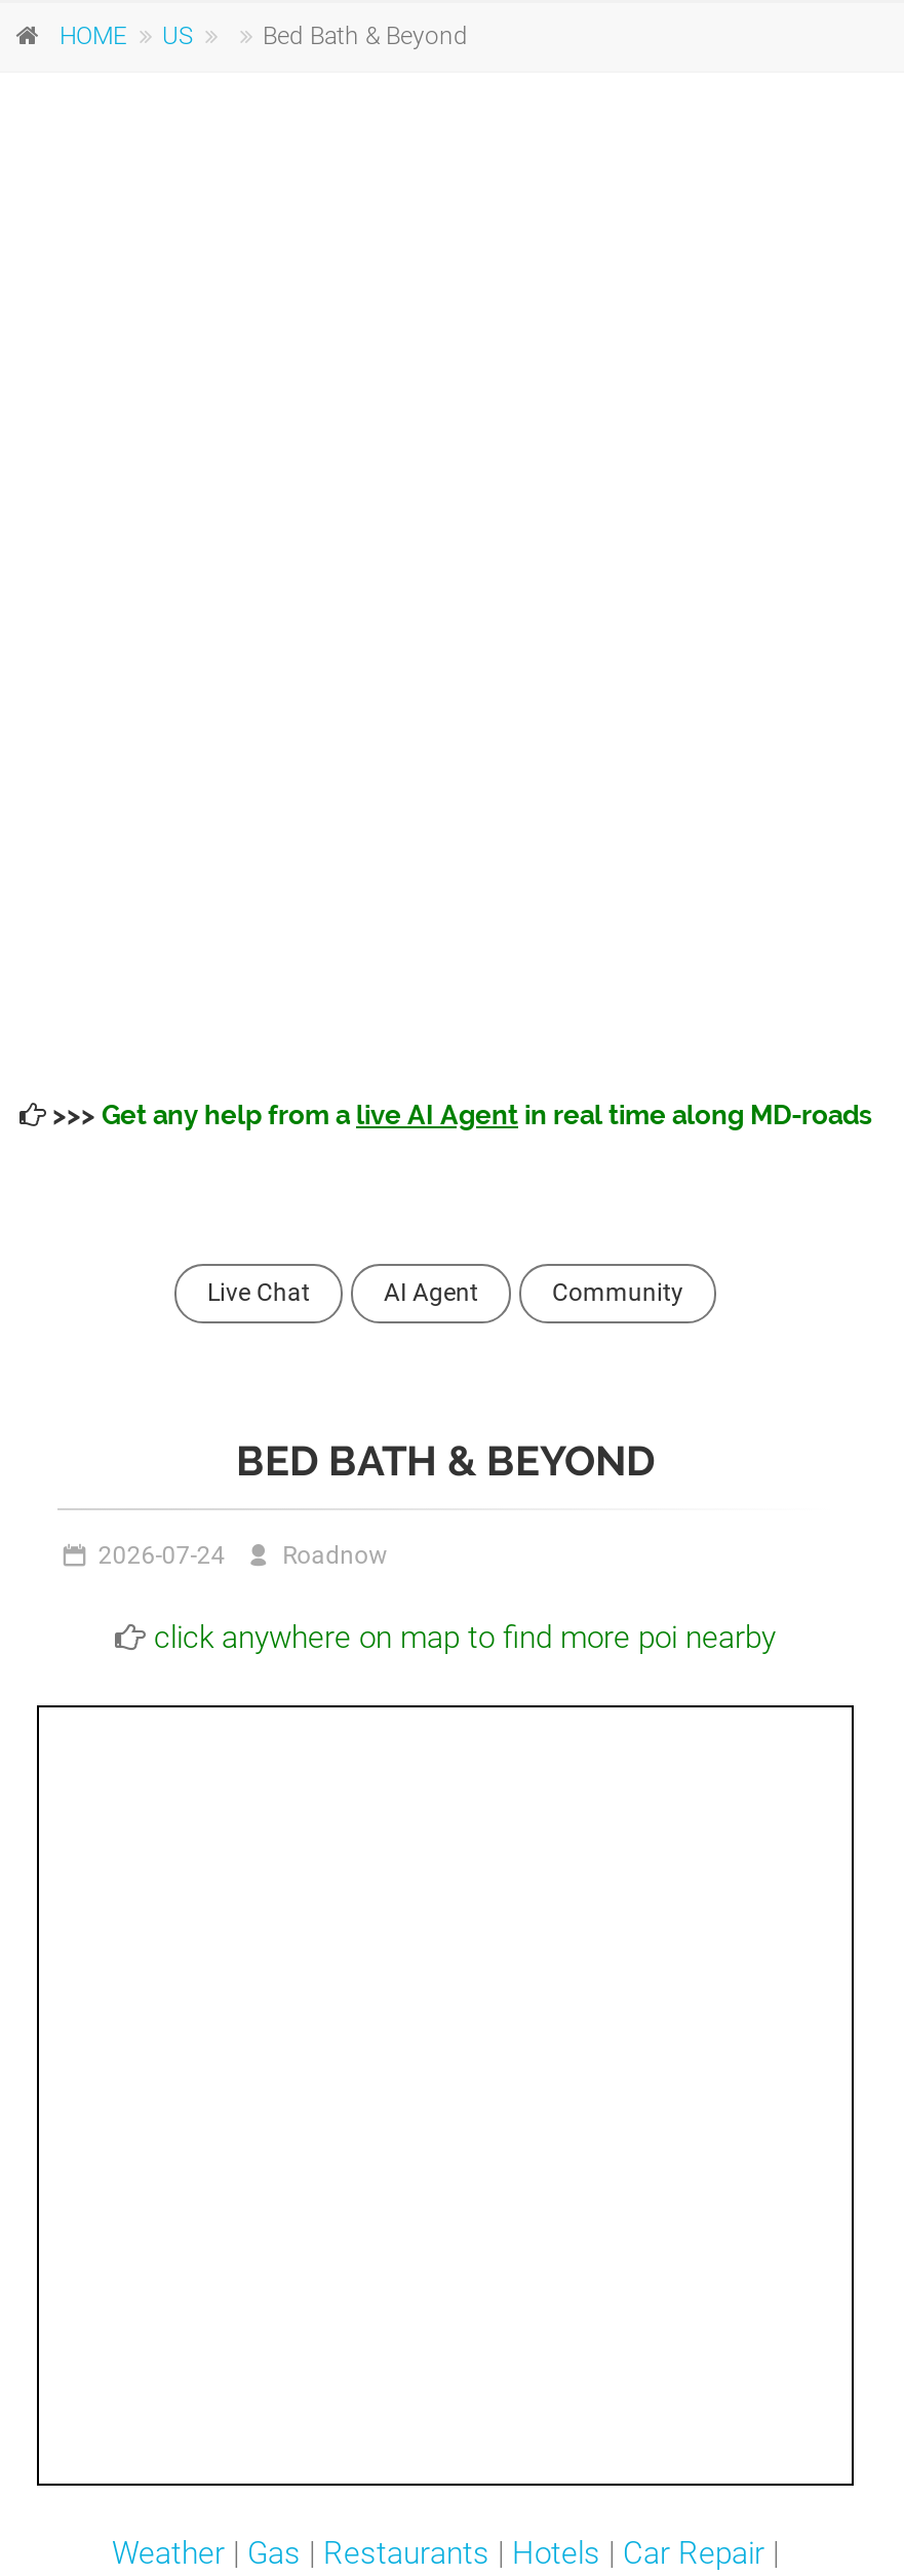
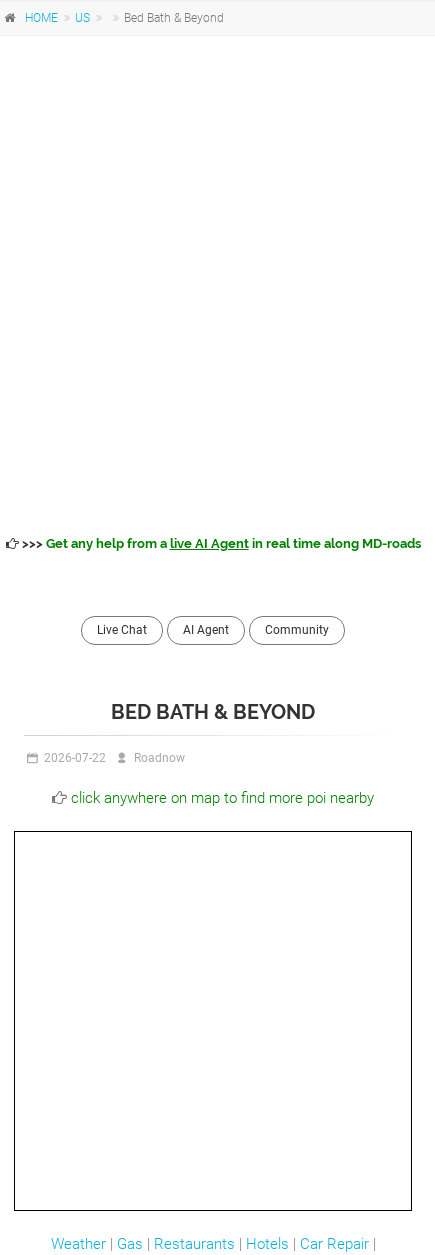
[98,1541,387,1570] 2026-07-24 Roadnow -> [44,751,185,765] 2026-07-22 Roadnow

